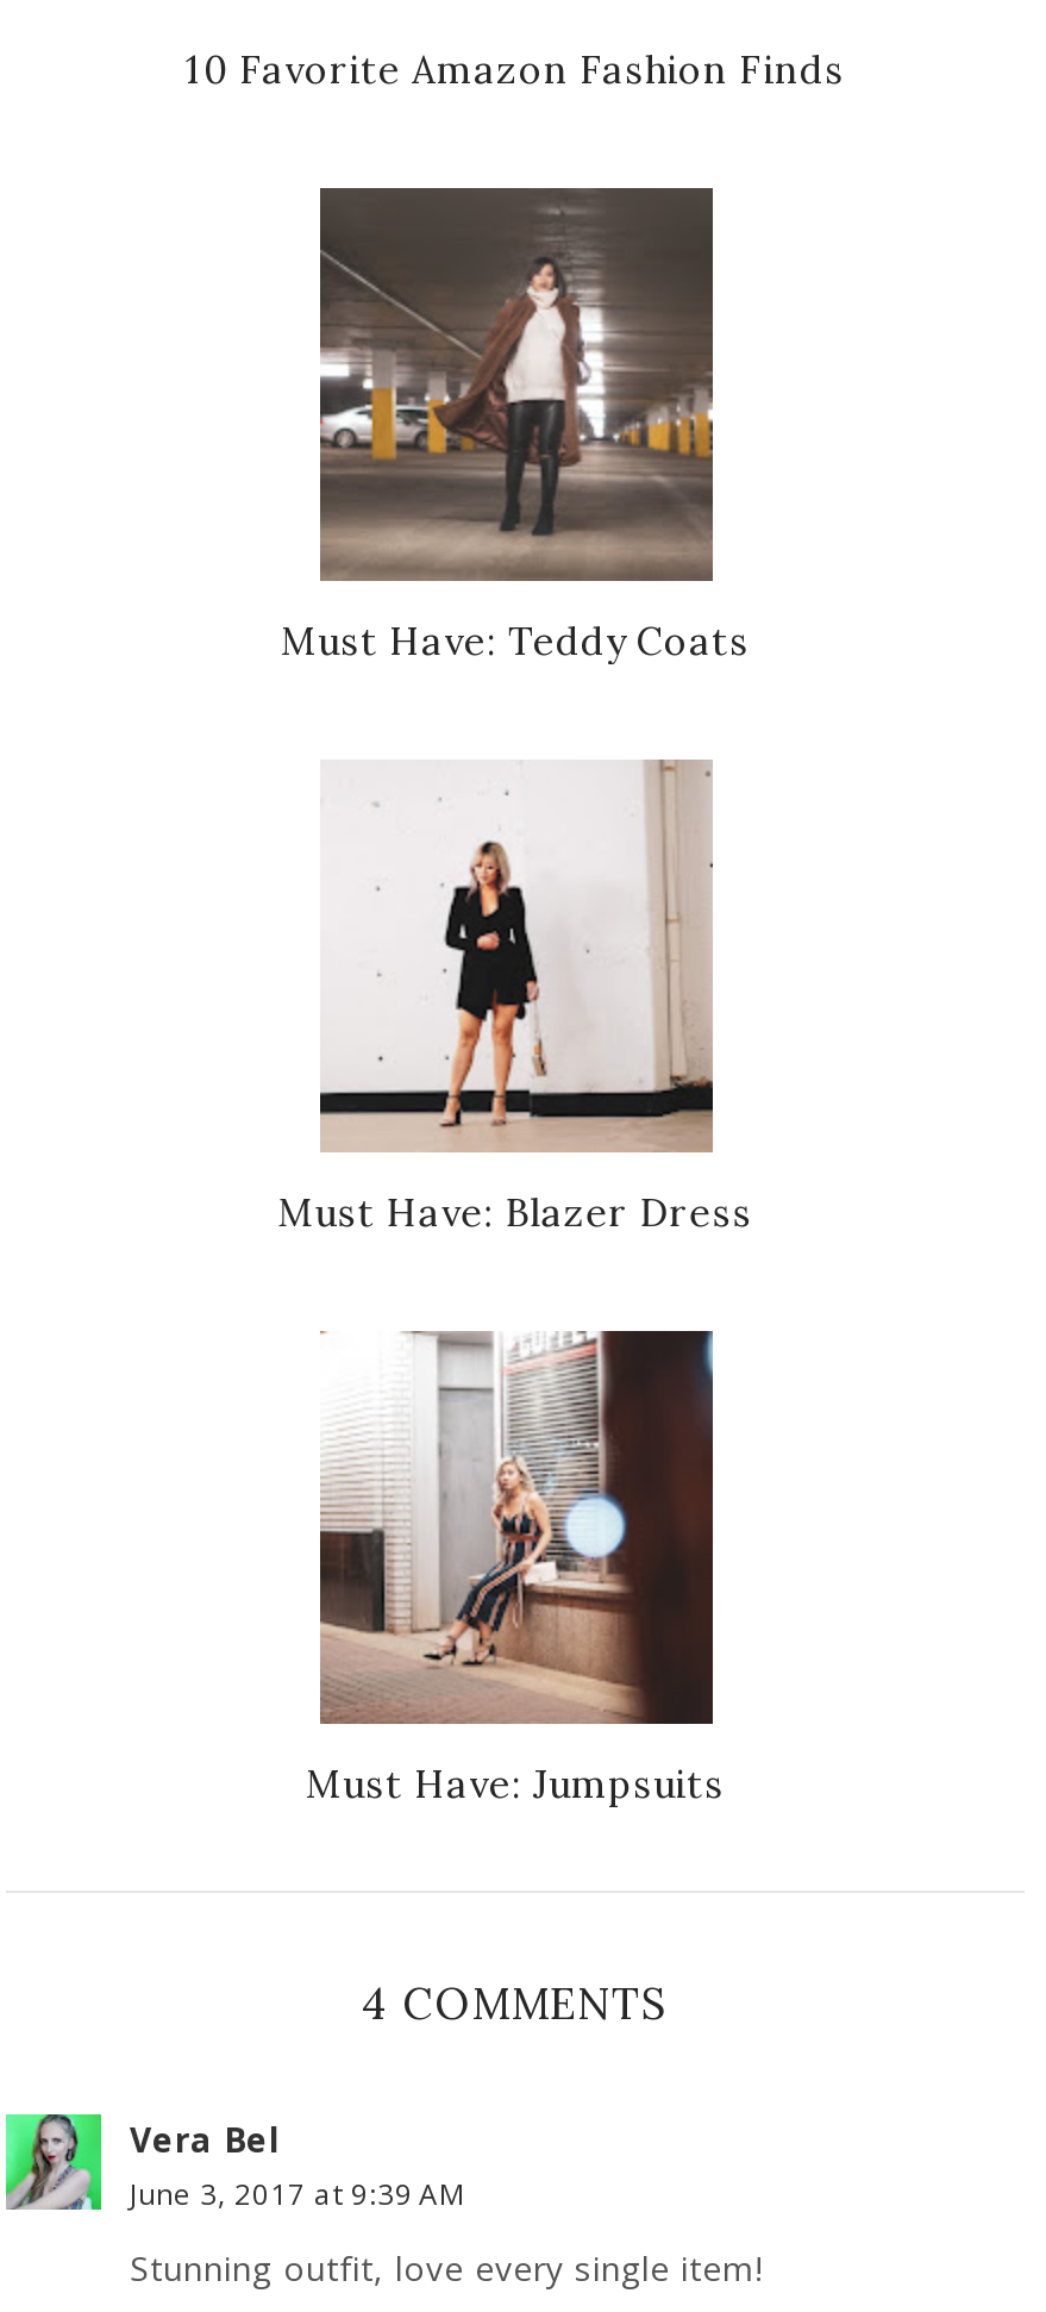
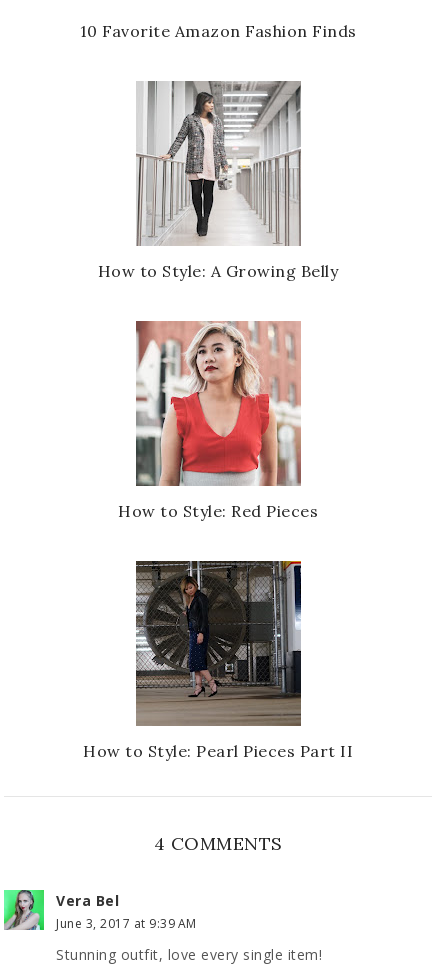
[281,186,750,665] [image] | Must Have: Teddy Coats -> [98,81,338,281] [image] | How to Style: A Growing Belly
[278,760,753,1236] [image] | Must Have: Blazer Dress -> [118,320,318,521] [image] | How to Style: Red Pieces
[306,1329,725,1808] [image] | Must Have: Jumpsuits -> [83,560,353,761] [image] | How to Style: Pearl Pieces Part II

